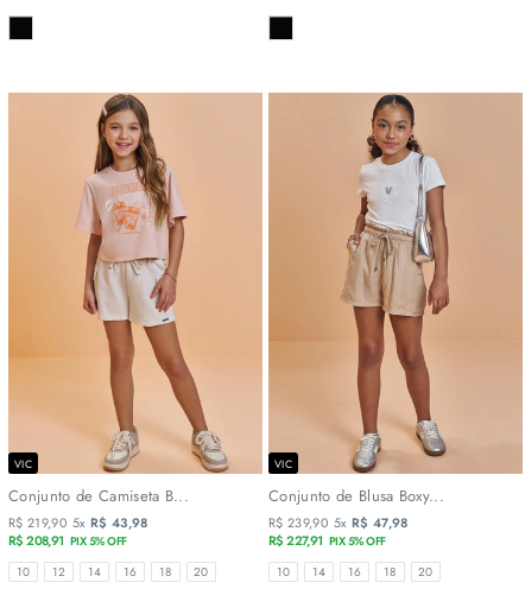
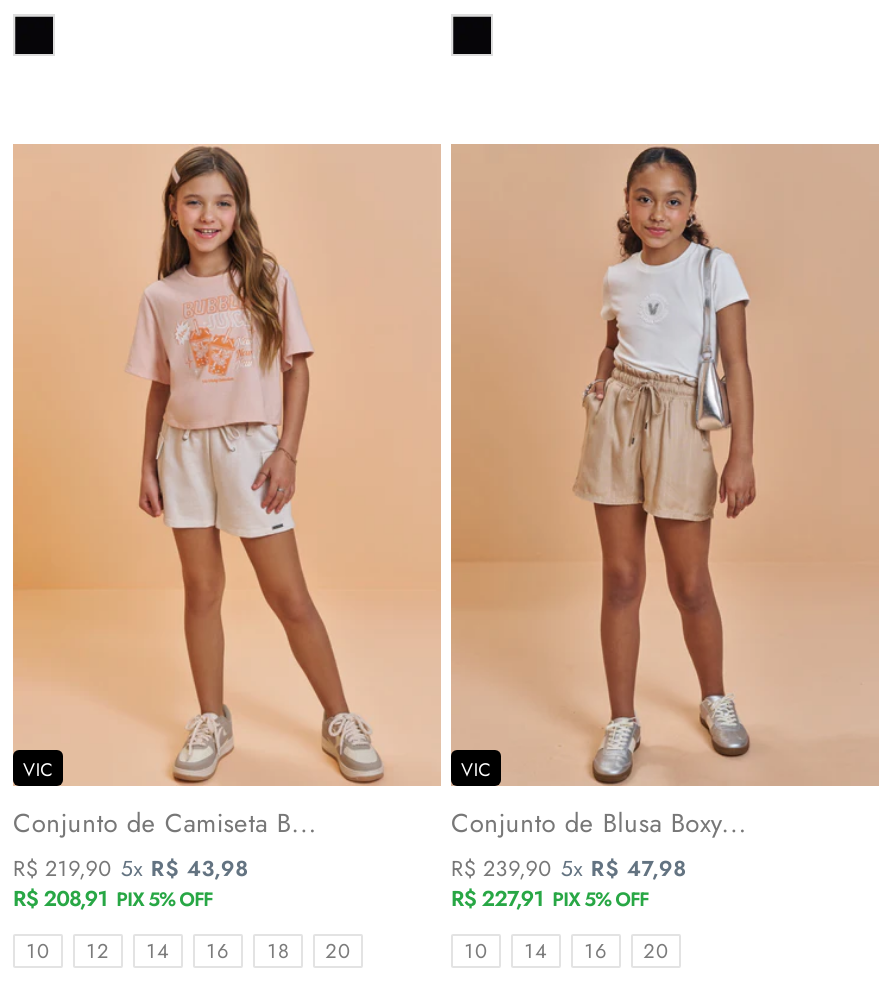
[384,563,396,580] 18 -> none

